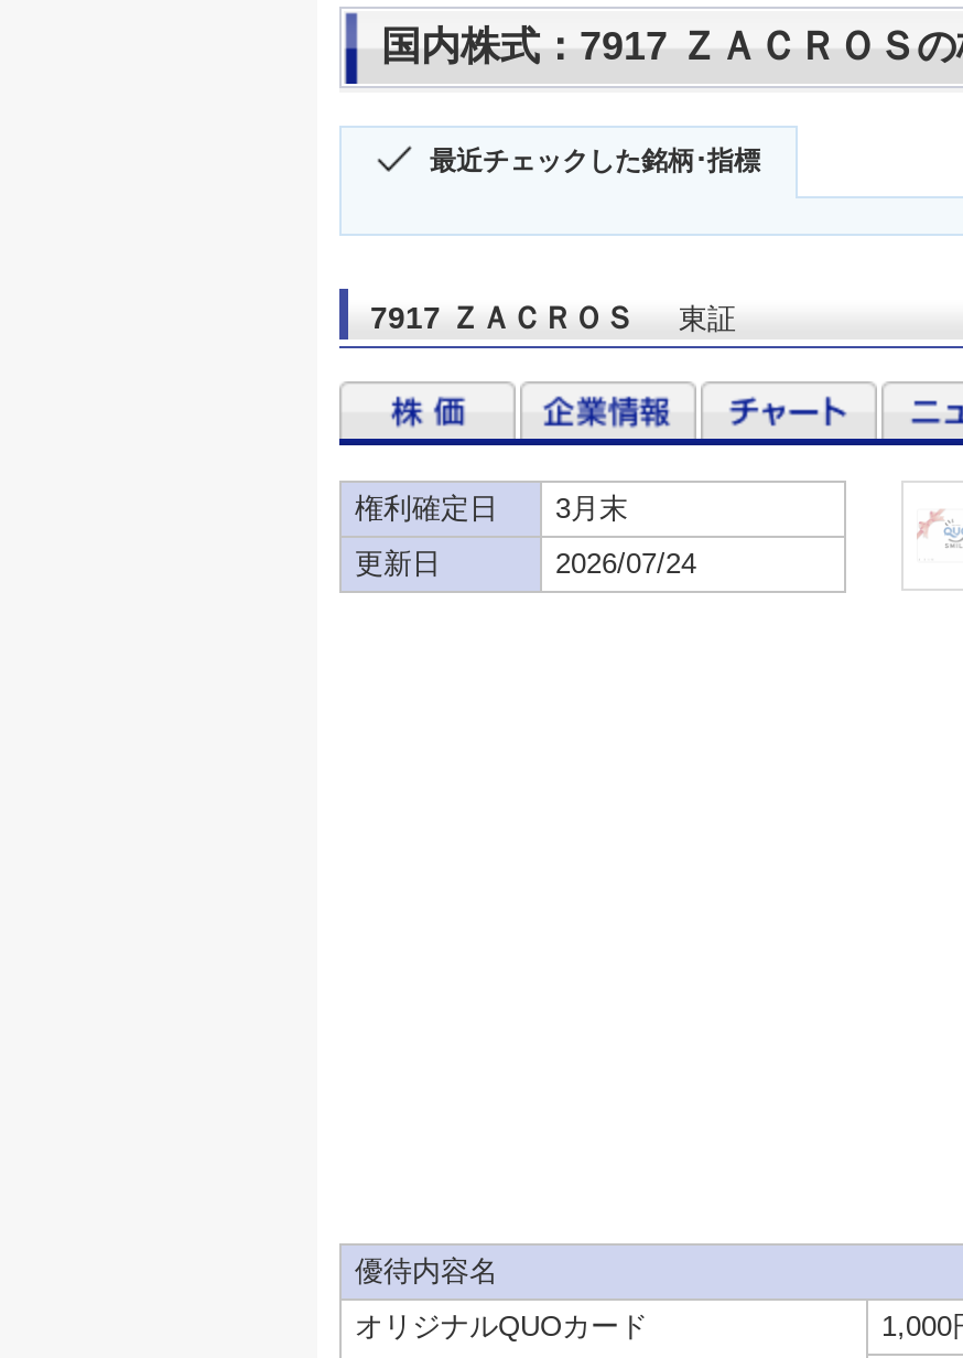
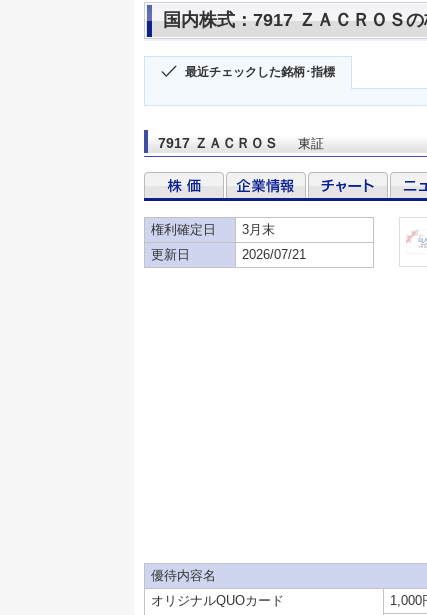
[555,547,696,580] 2026/07/24 -> [242,247,306,262] 2026/07/21

